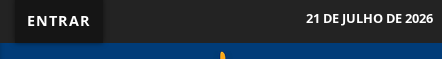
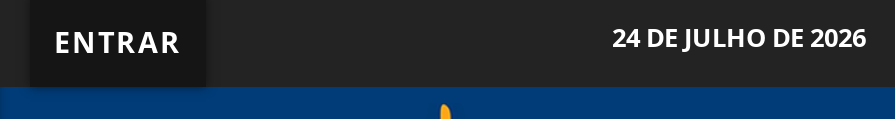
[306,9,433,27] 21 DE JULHO DE 2026 -> [612,19,866,55] 24 DE JULHO DE 2026

